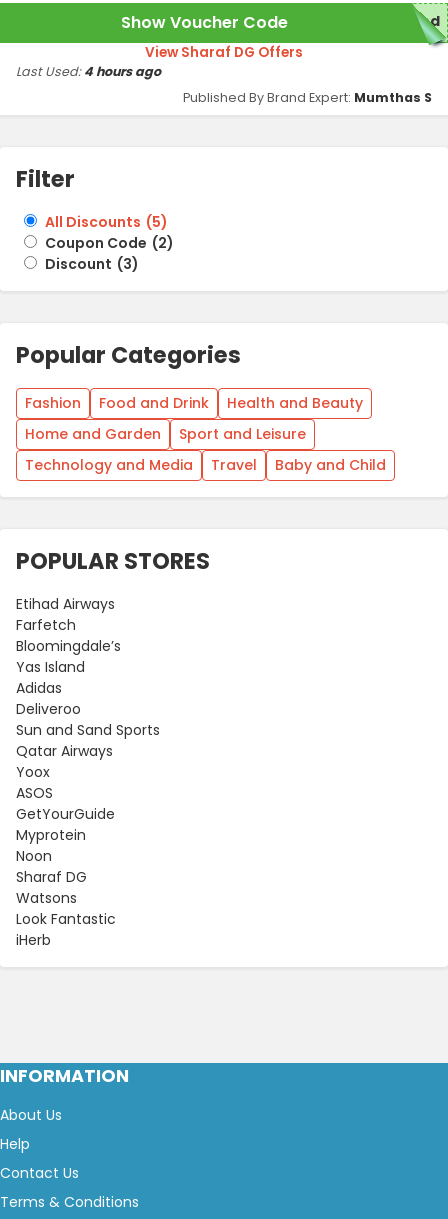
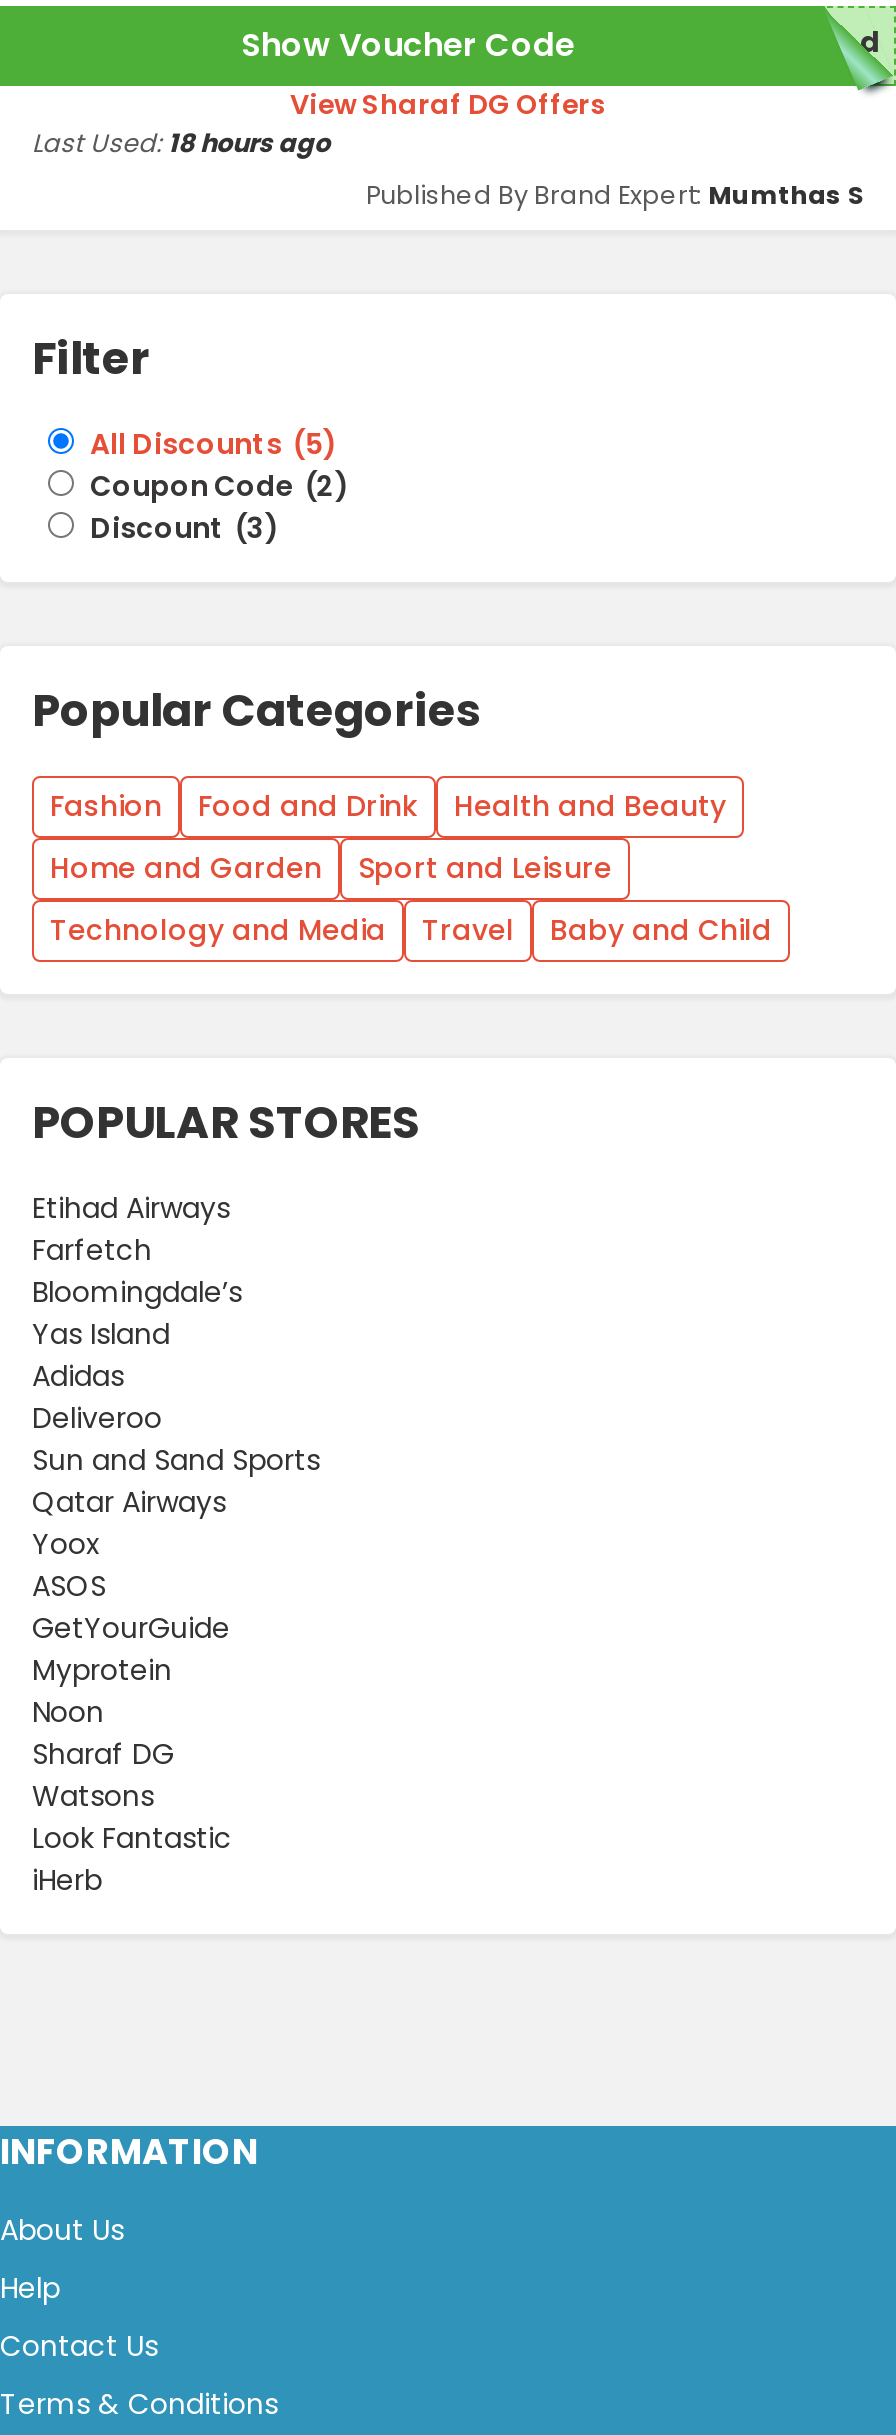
[16,63,161,80] Last Used: 4 hours ago -> [32,126,330,160] Last Used: 18 hours ago

